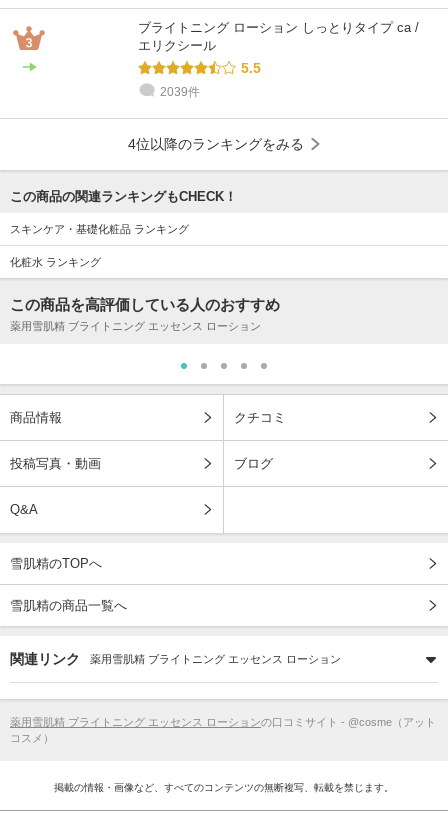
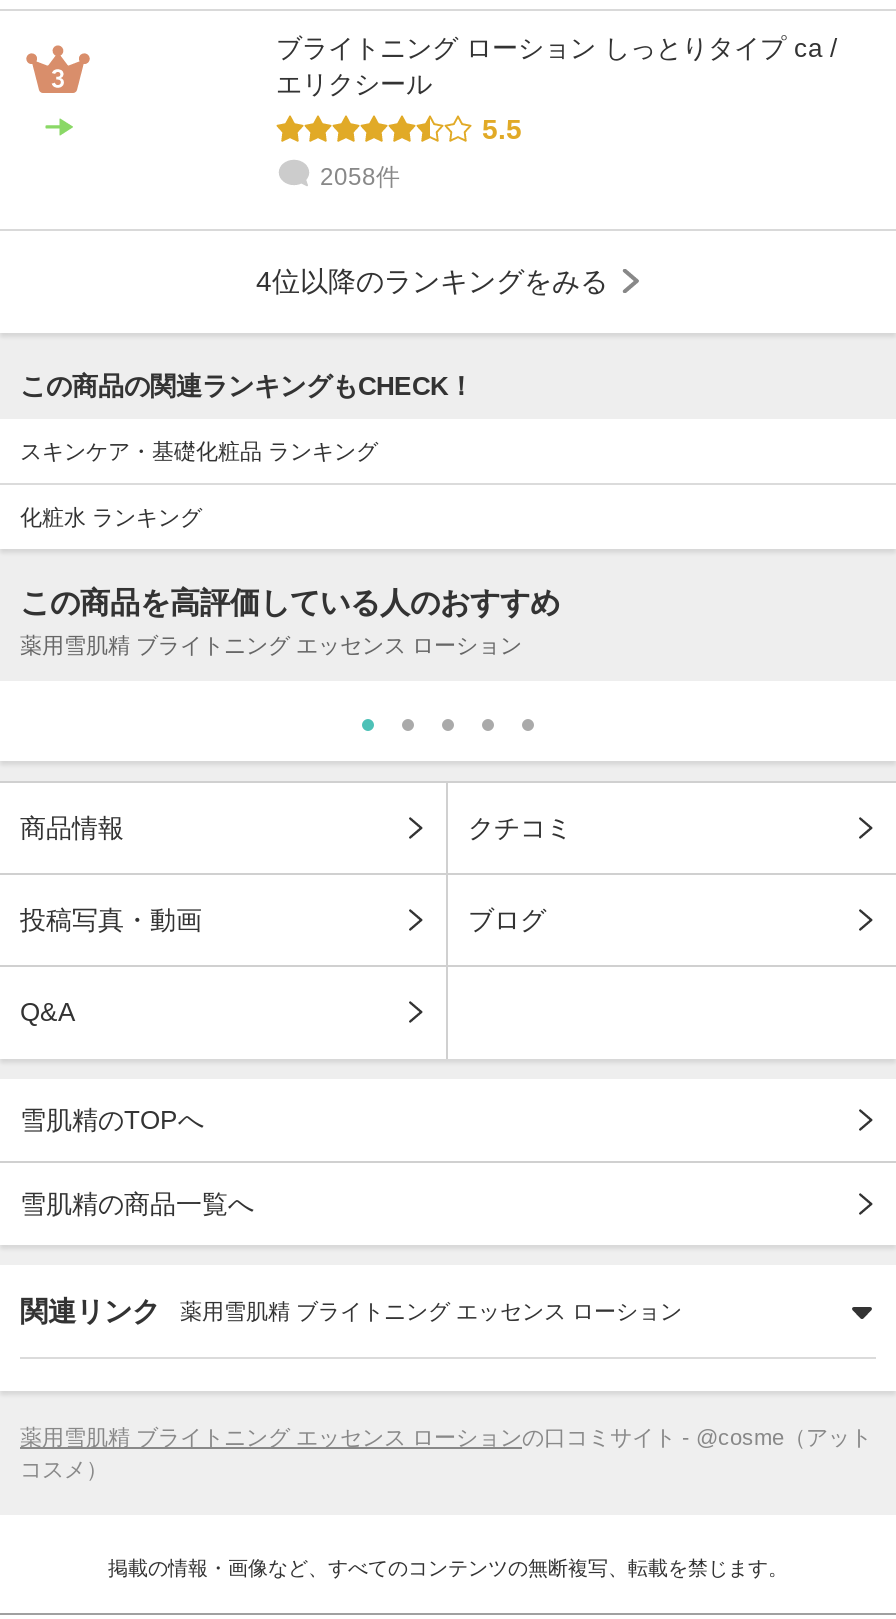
[160,85,200,99] 2039件 -> [320,162,400,190] 2058件

